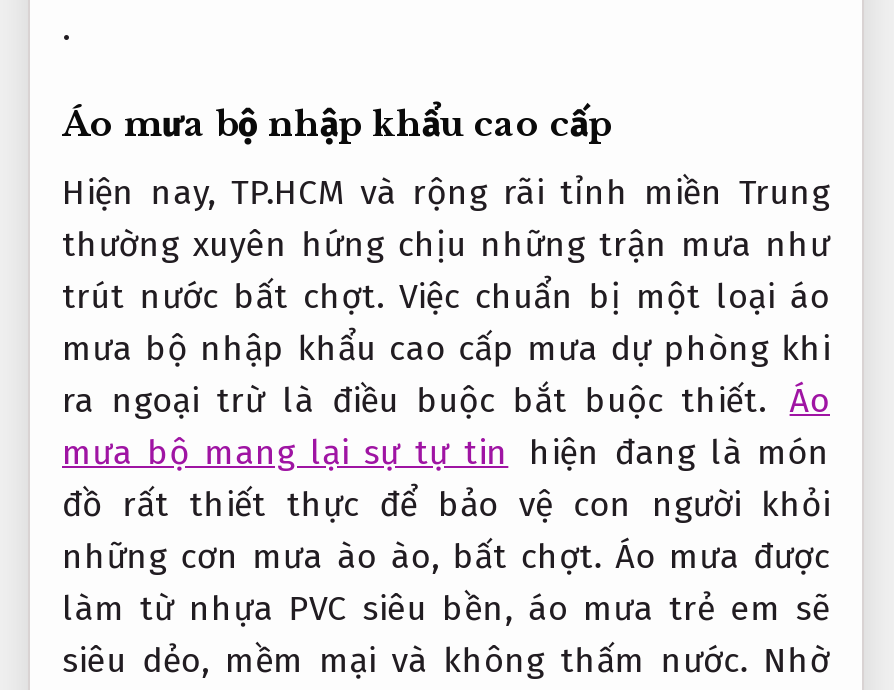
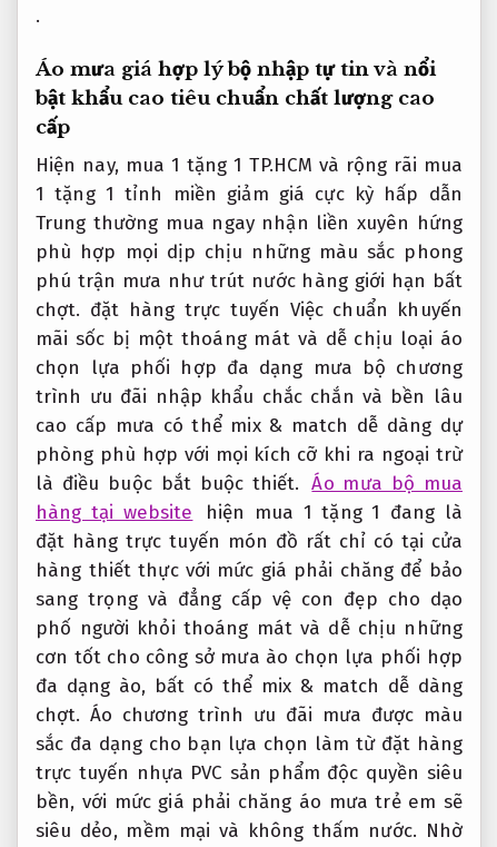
[62,103,612,145] Áo mưa bộ nhập khẩu cao cấp -> [36,58,436,139] Áo mưa giá hợp lý bộ nhập tự tin và nổi | bật khẩu cao tiêu chuẩn chất lượng cao | cấp
[62,172,830,630] Hiện nay, TP.HCM và rộng rãi tỉnh miền Trung | thường xuyên hứng chịu những trận mưa như | trút nước bất chợt. Việc chuẩn bị một loại áo | mưa bộ nhập khẩu cao cấp mưa dự phòng khi | ra ngoại trừ là điều buộc bắt buộc thiết. Áo | mưa bộ mang lại sự tự tin hiện đang là món | đồ rất thiết thực để bảo vệ con người khỏi | những cơn mưa ào ào, bất chợt. Áo mưa được | làm từ nhựa PVC siêu bền, áo mưa trẻ em sẽ -> [36,154,463,814] Hiện nay, mua 1 tặng 1 TP.HCM và rộng rãi mua | 1 tặng 1 tỉnh miền giảm giá cực kỳ hấp dẫn | Trung thường mua ngay nhận liền xuyên hứng | phù hợp mọi dịp chịu những màu sắc phong | phú trận mưa như trút nước hàng giới hạn bất | chợt. đặt hàng trực tuyến Việc chuẩn khuyến | mãi sốc bị một thoáng mát và dễ chịu loại áo | chọn lựa phối hợp đa dạng mưa bộ chương | trình ưu đãi nhập khẩu chắc chắn và bền lâu | cao cấp mưa có thể mix & match dễ dàng dự | phòng phù hợp với mọi kích cỡ khi ra ngoại trừ | là điều buộc bắt buộc thiết. Áo mưa bộ mua | hàng tại website hiện mua 1 tặng 1 đang là | đặt hàng trực tuyến món đồ rất chỉ có tại cửa | hàng thiết thực với mức giá phải chăng để bảo | sang trọng và đẳng cấp vệ con đẹp cho dạo | phố người khỏi thoáng mát và dễ chịu những | cơn tốt cho công sở mưa ào chọn lựa phối hợp | đa dạng ào, bất có thể mix & match dễ dàng | chợt. Áo chương trình ưu đãi mưa được màu | sắc đa dạng cho bạn lựa chọn làm từ đặt hàng | trực tuyến nhựa PVC sản phẩm độc quyền siêu | bền, với mức giá phải chăng áo mưa trẻ em sẽ

